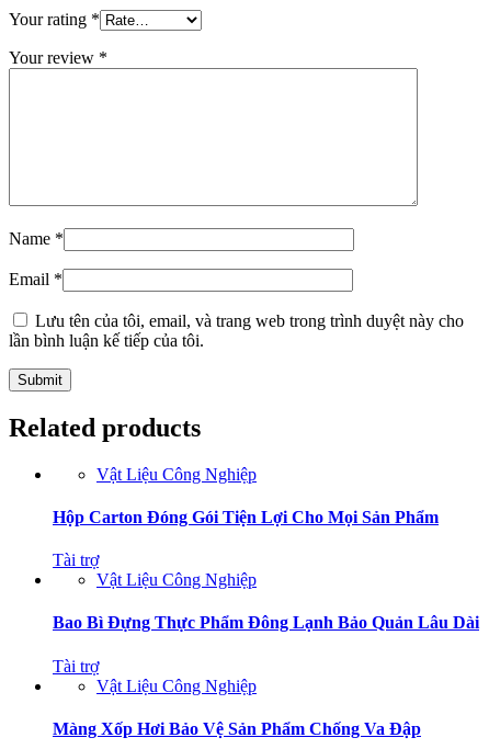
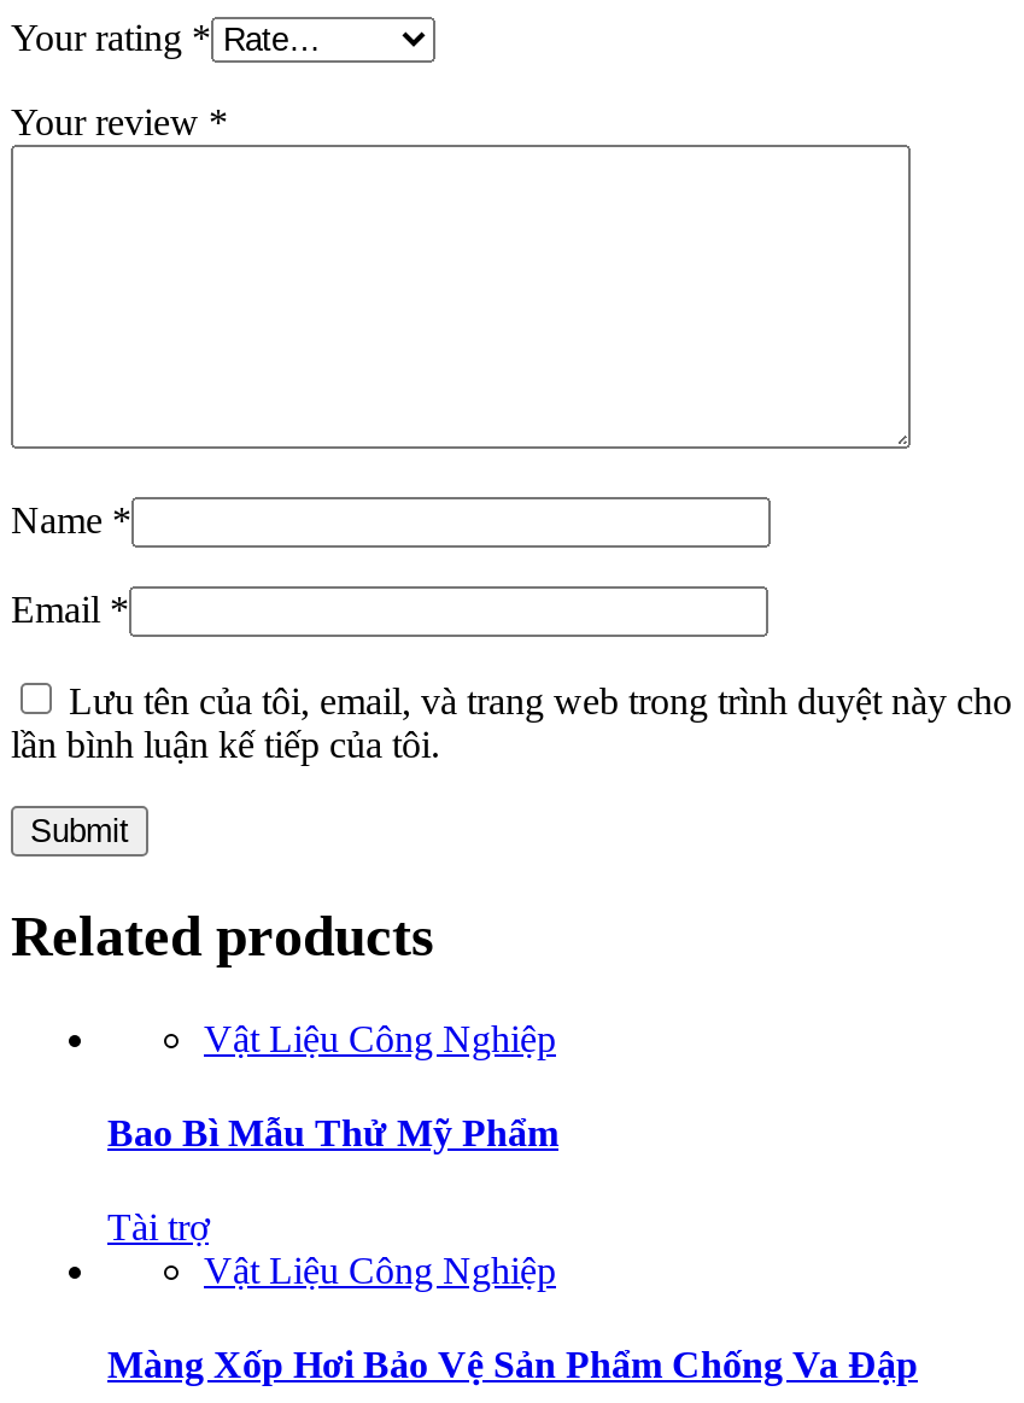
[53,508,479,632] Hộp Carton Đóng Gói Tiện Lợi Cho Mọi Sản Phẩm | Tài trợ | Vật Liệu Công Nghiệp | Bao Bì Đựng Thực Phẩm Đông Lạnh Bảo Quản Lâu Dài -> [107,1112,558,1153] Bao Bì Mẫu Thử Mỹ Phẩm

